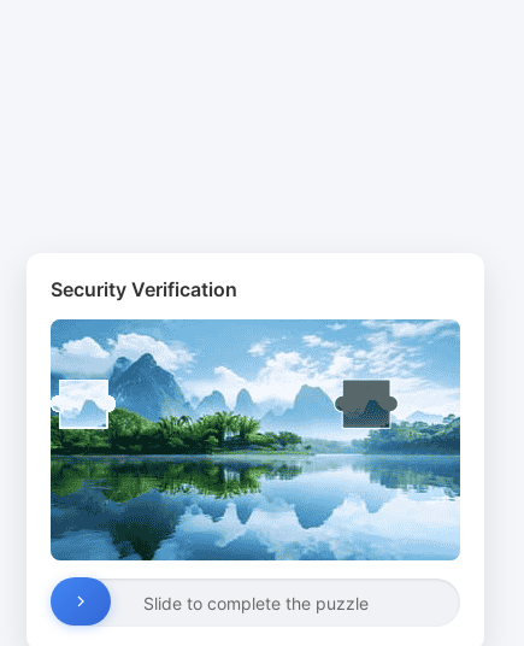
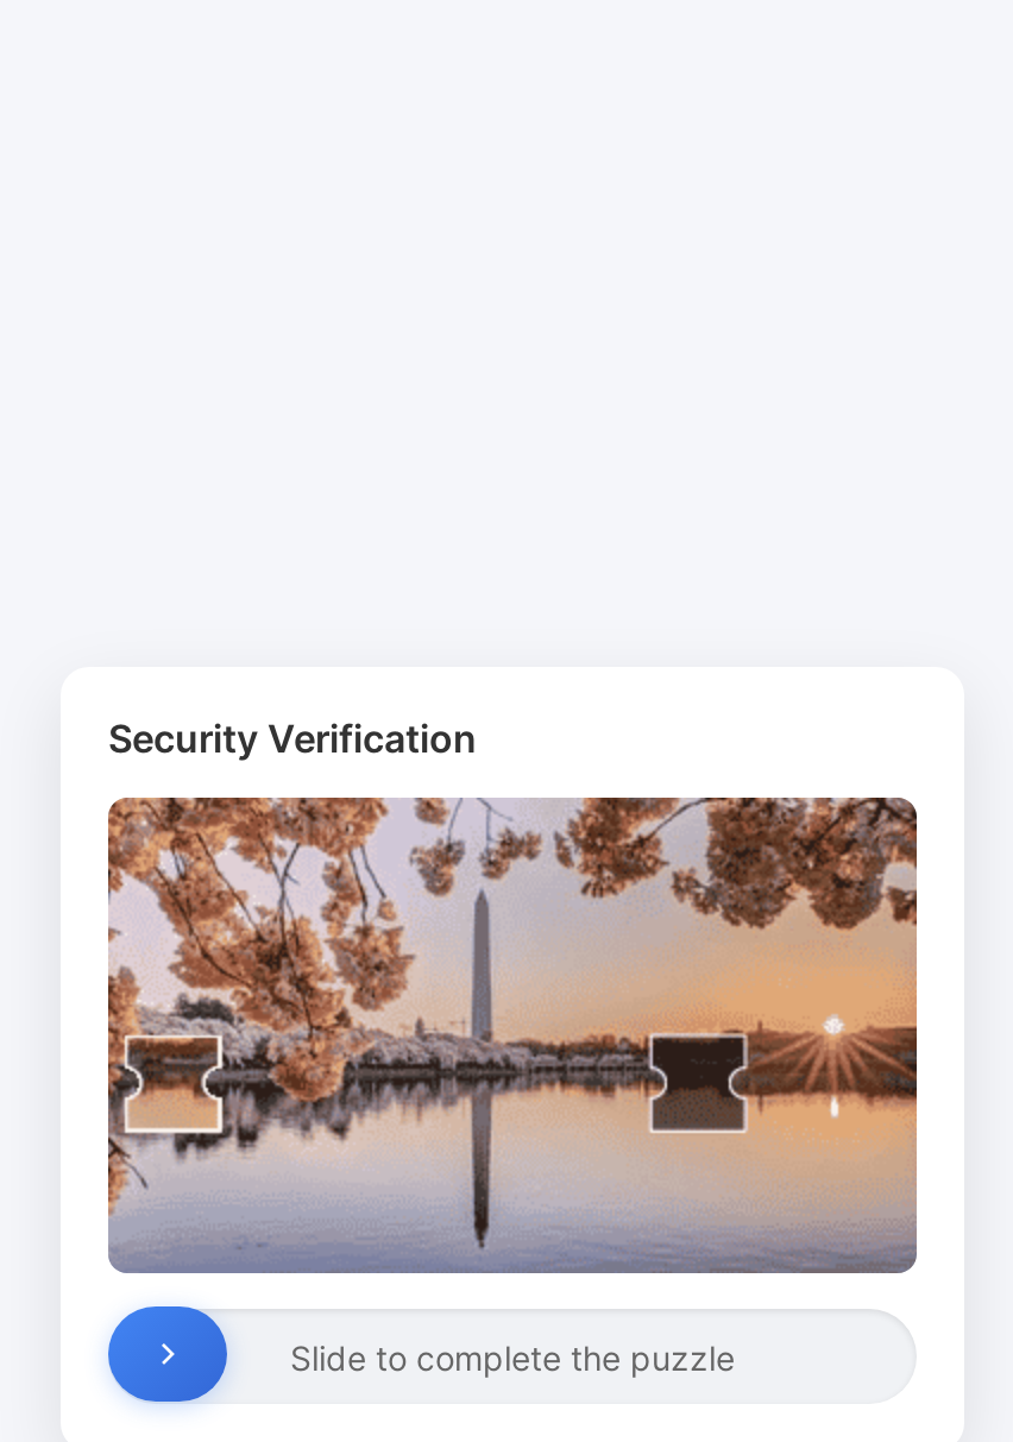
[49,318,461,562] [image] -> [106,795,919,1276] [image]

